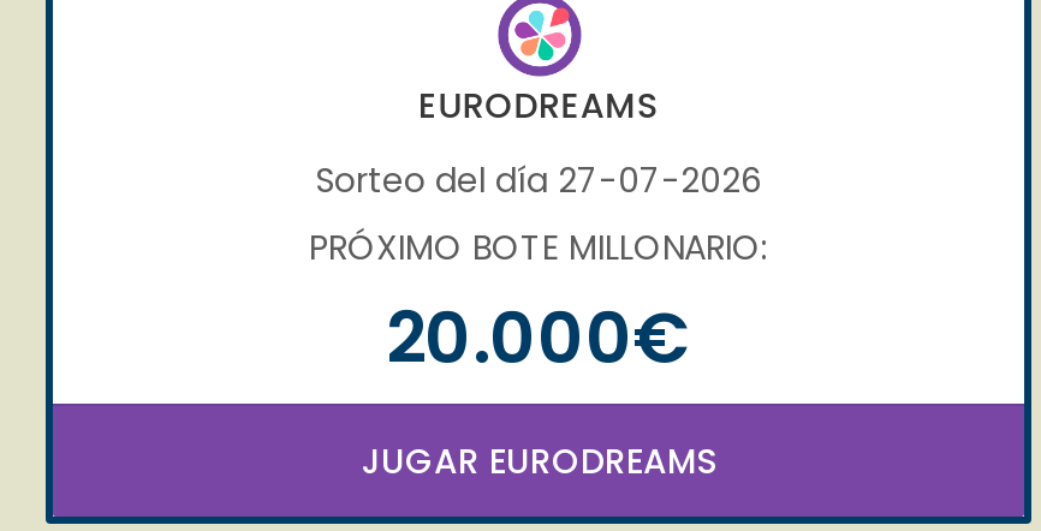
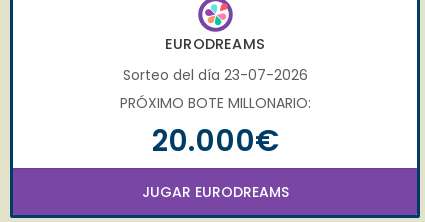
[315,156,762,204] Sorteo del día 27-07-2026 -> [122,65,307,85] Sorteo del día 23-07-2026

